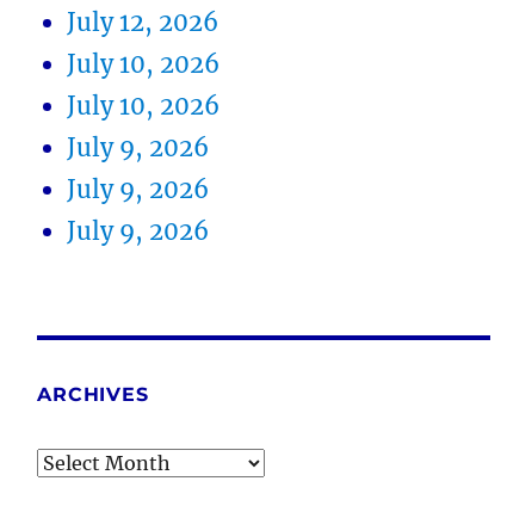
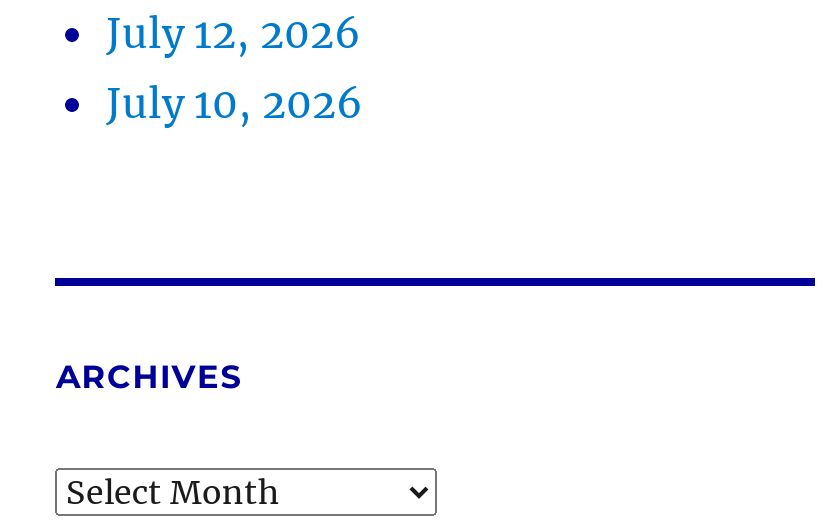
[67,91,220,246] July 10, 2026 | July 9, 2026 | July 9, 2026 | July 9, 2026 -> none

